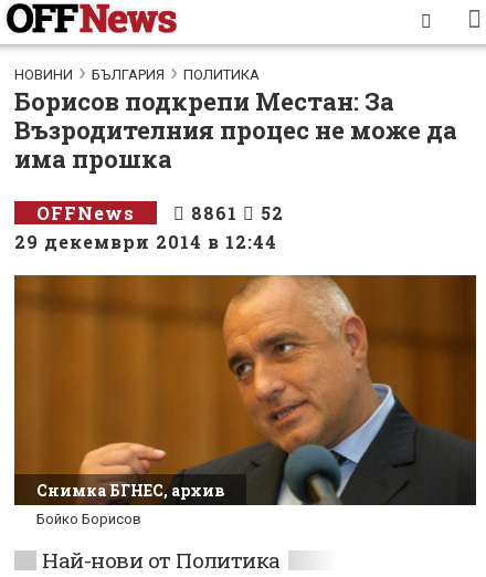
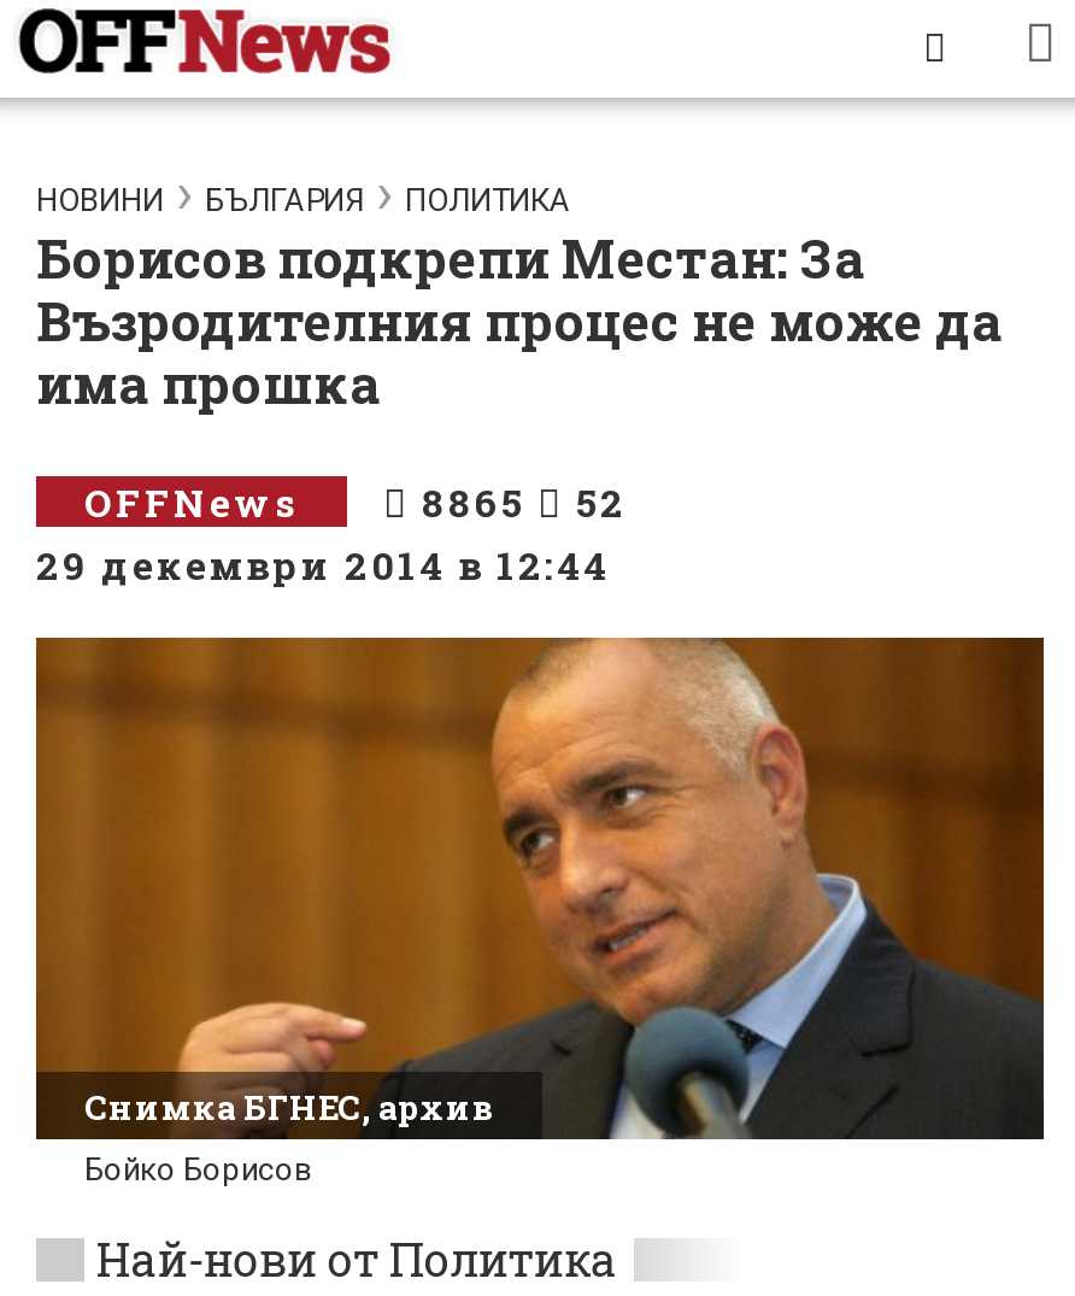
[186,201,284,224] 8861 52 -> [410,476,627,527] 8865 52

